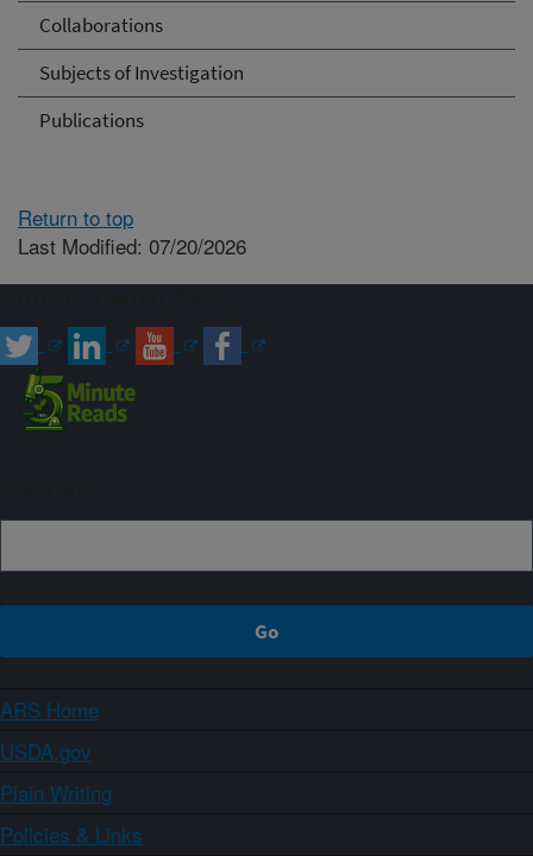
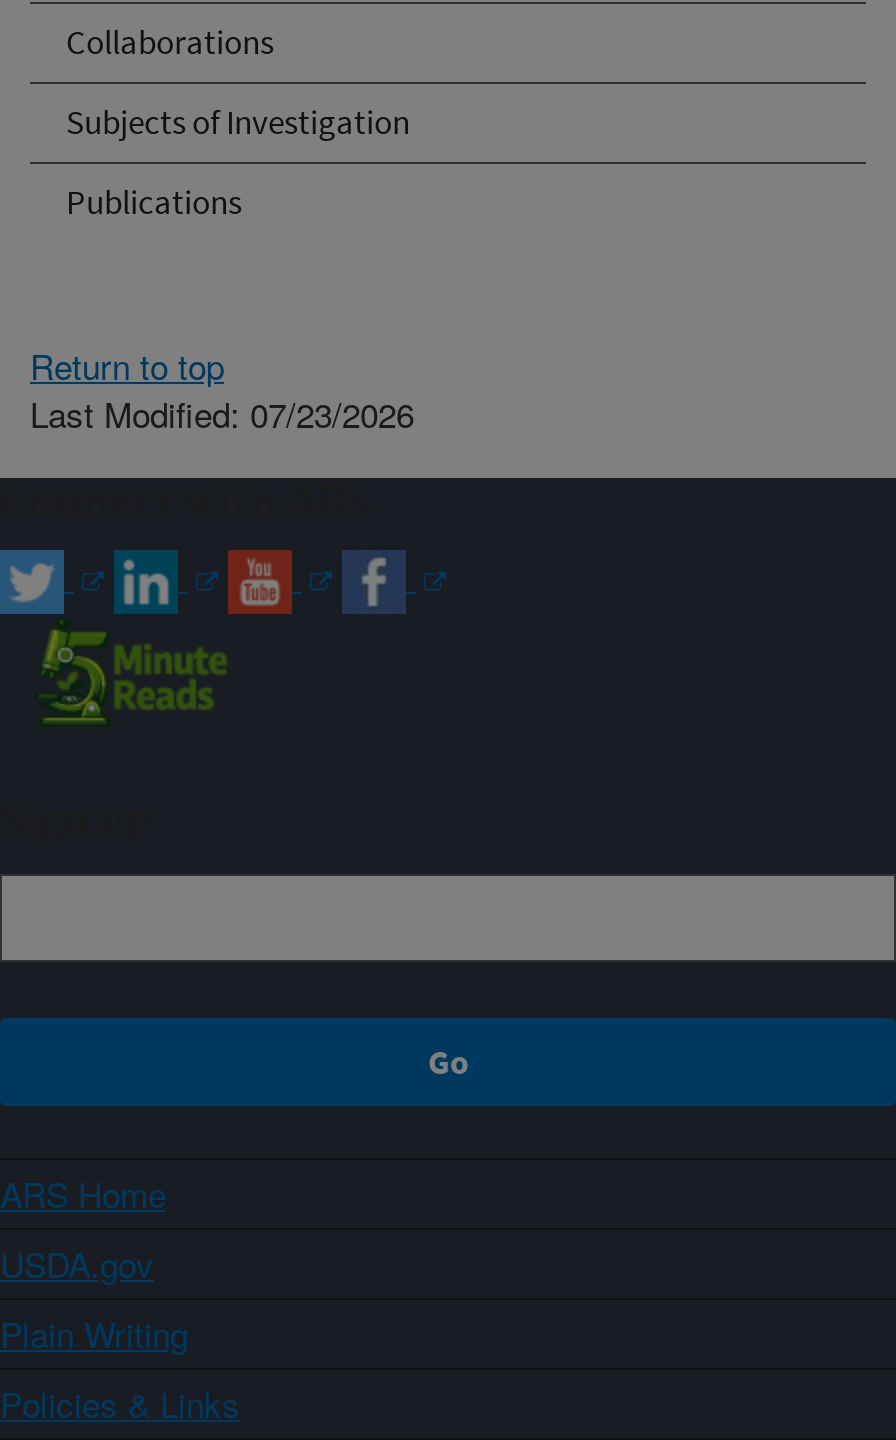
[18,230,246,260] Last Modified: 07/20/2026 -> [30,387,414,437] Last Modified: 07/23/2026

